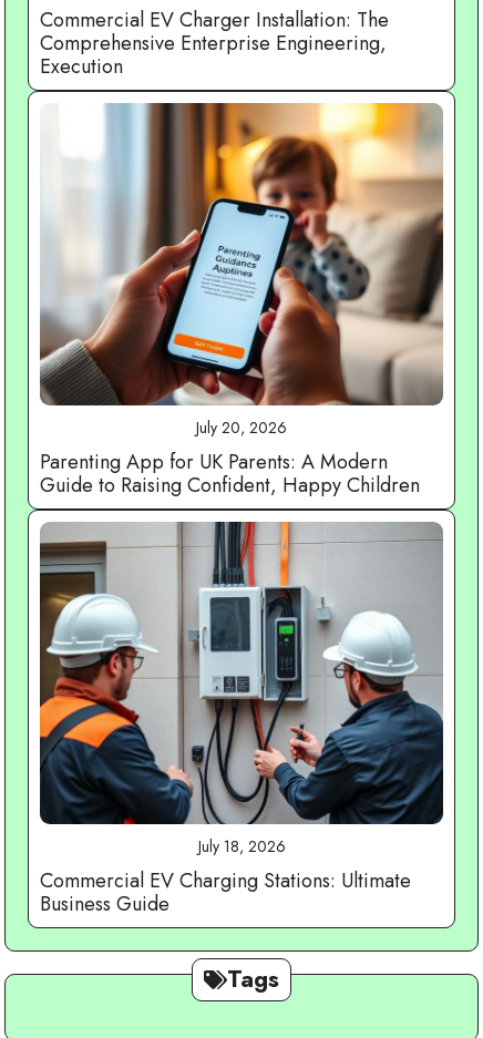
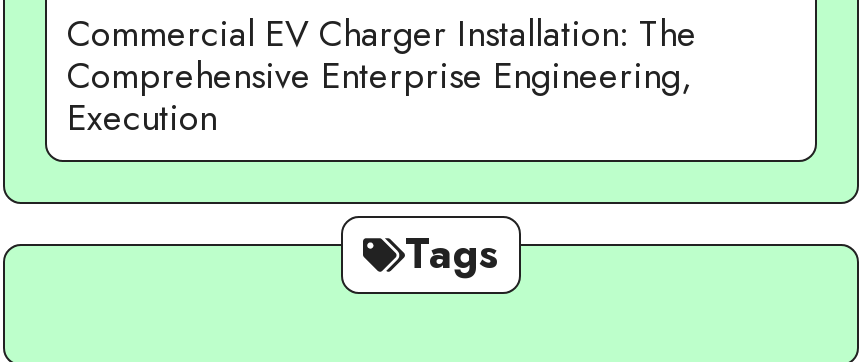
[29,90,454,499] [image] | July 20, 2026 | Parenting App for UK Parents: A Modern | Guide to Raising Confident, Happy Children -> none
[29,504,454,918] [image] | July 18, 2026 | Commercial EV Charging Stations: Ultimate | Business Guide -> none

